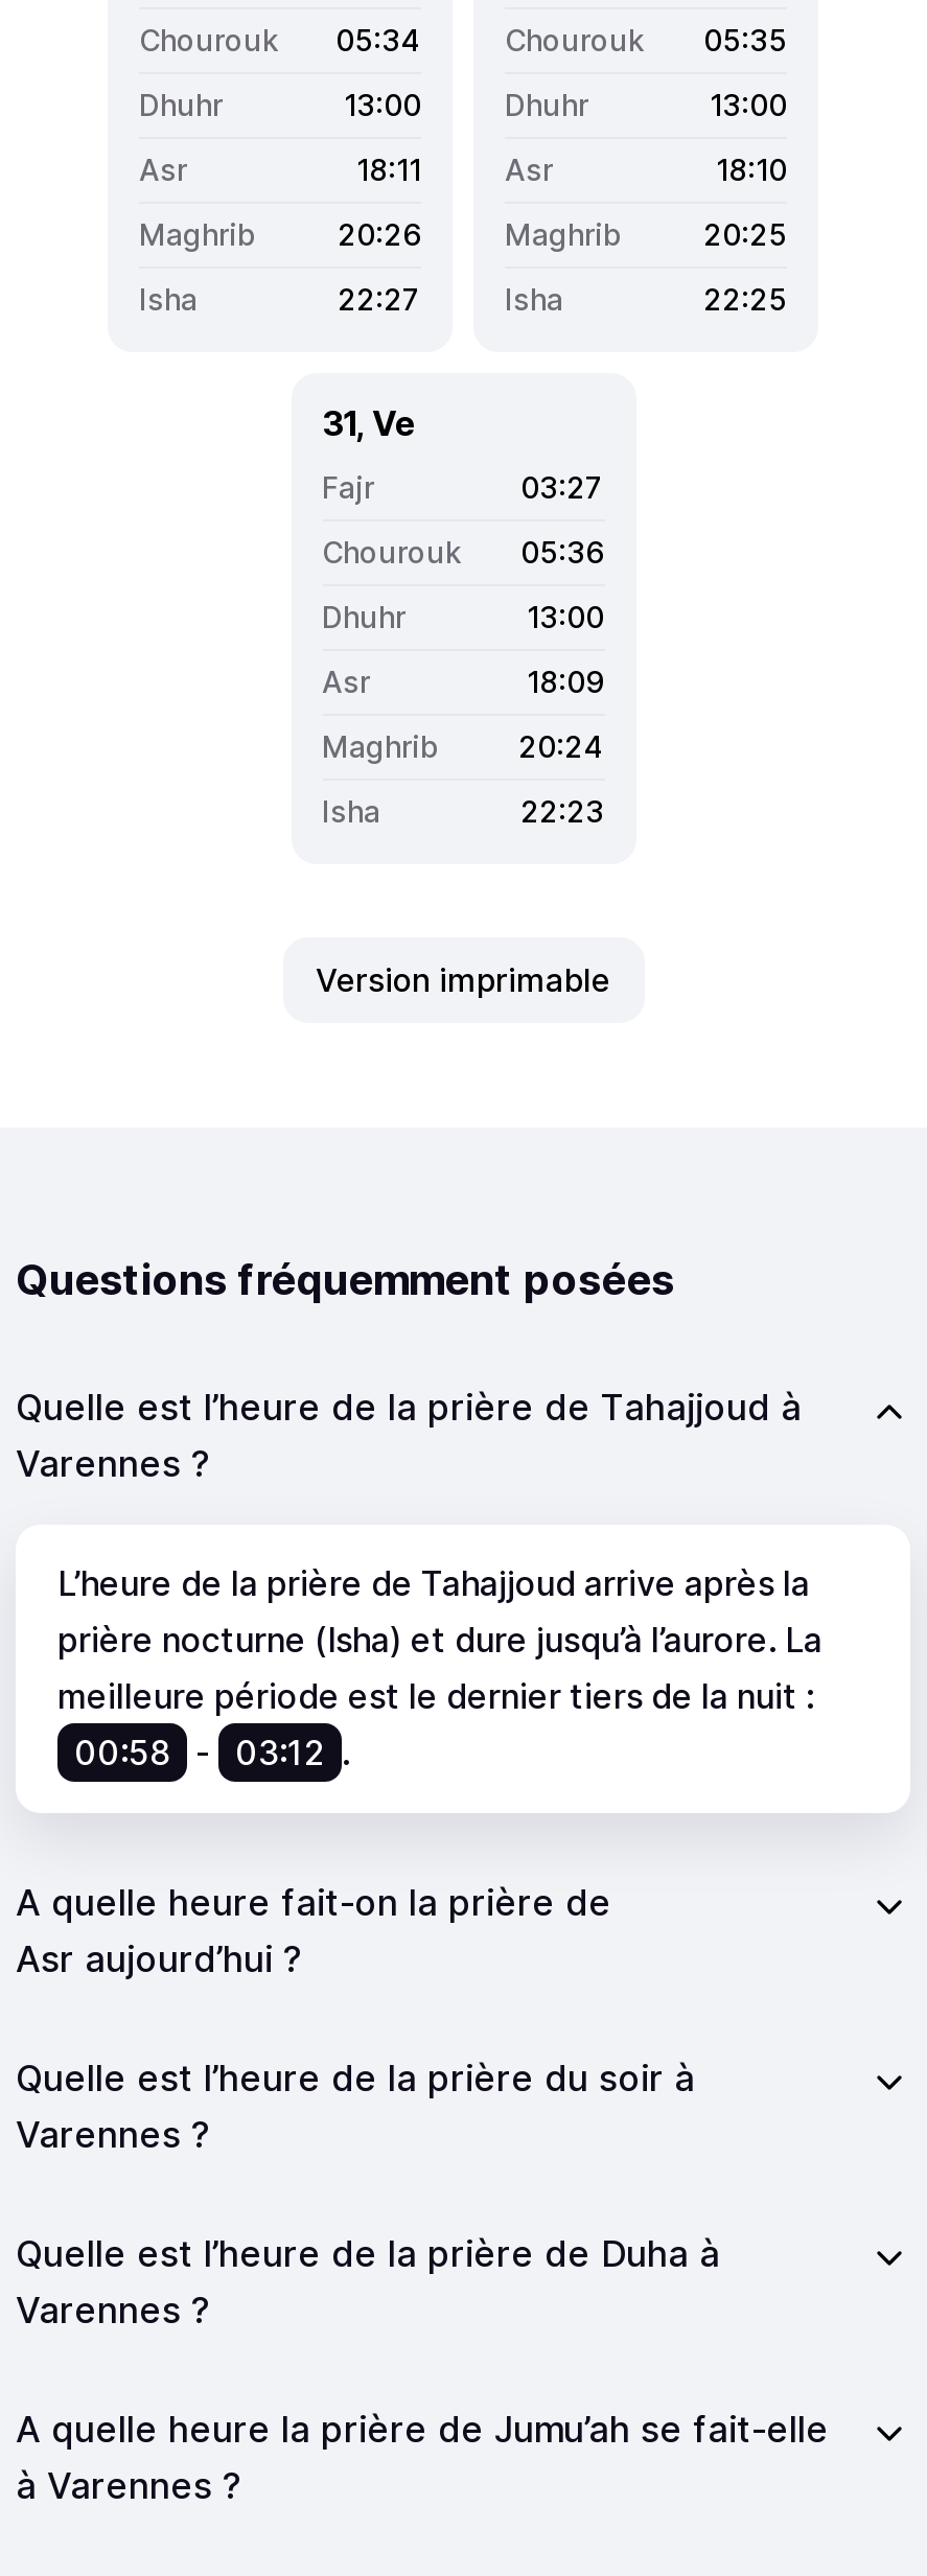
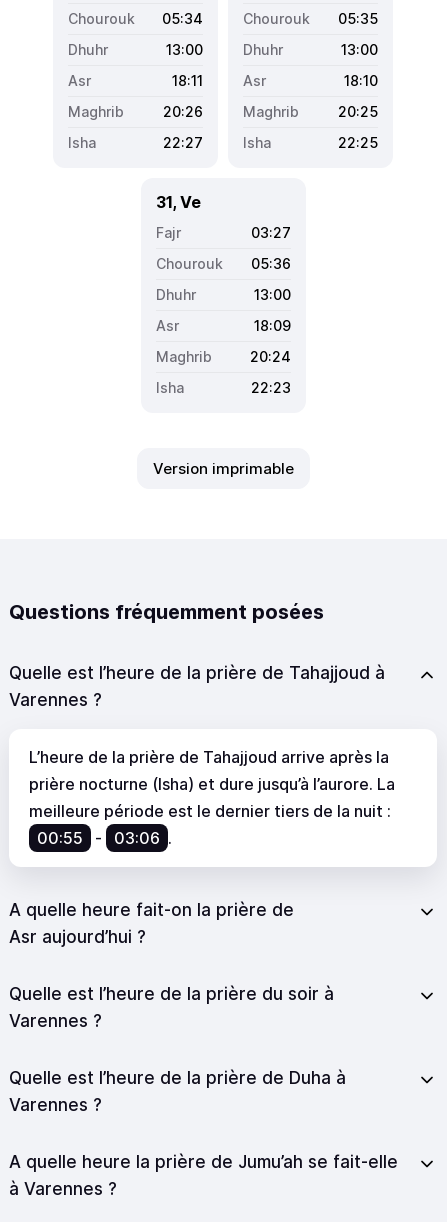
[74,1731,350,1773] 00:58 - 03:12 . -> [37,828,172,848] 00:55 - 03:06 .

